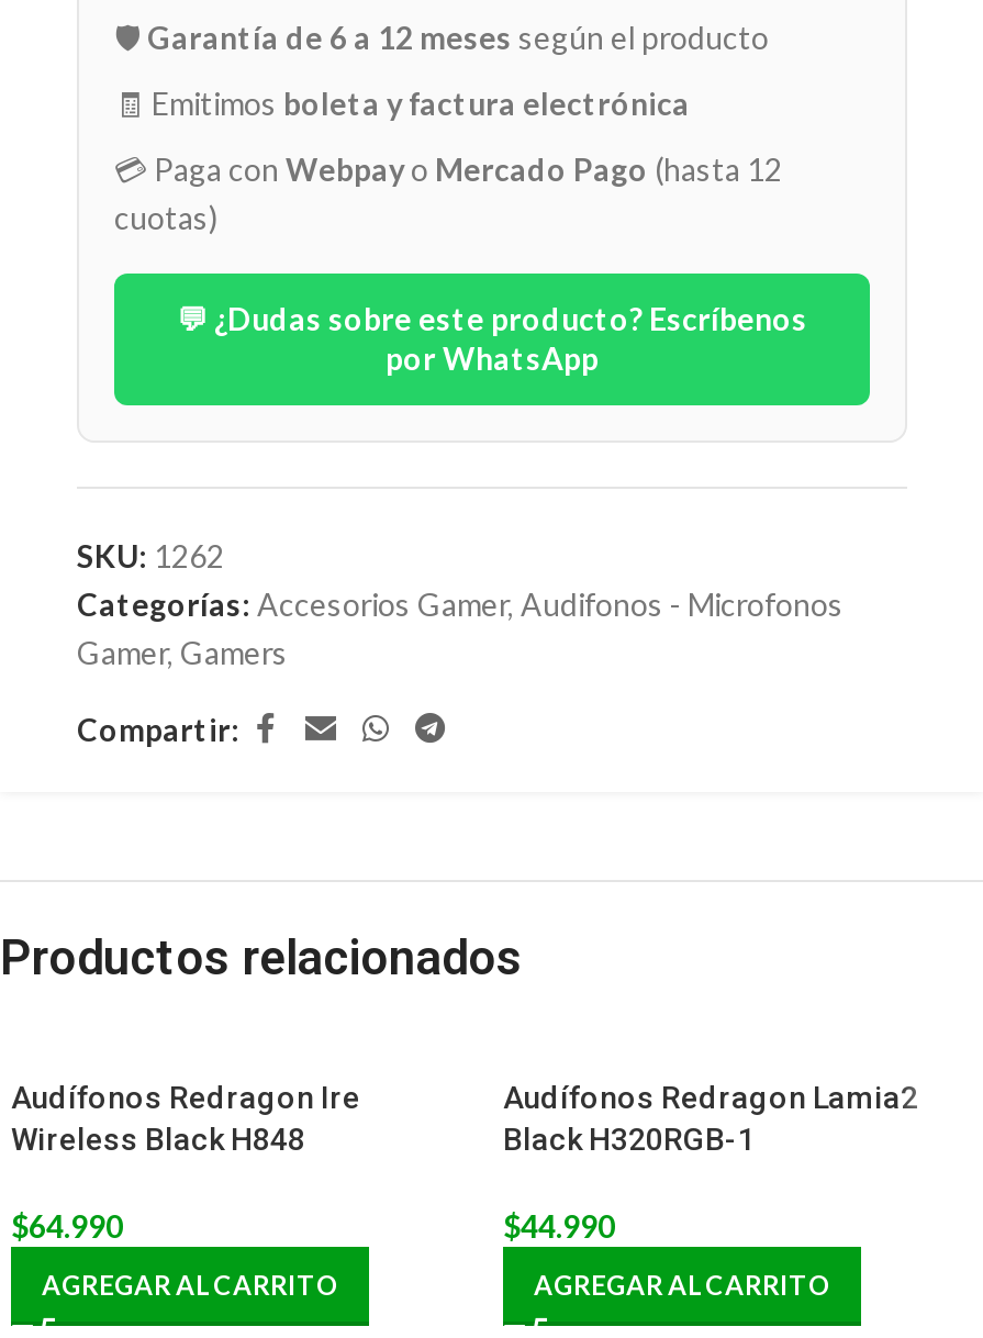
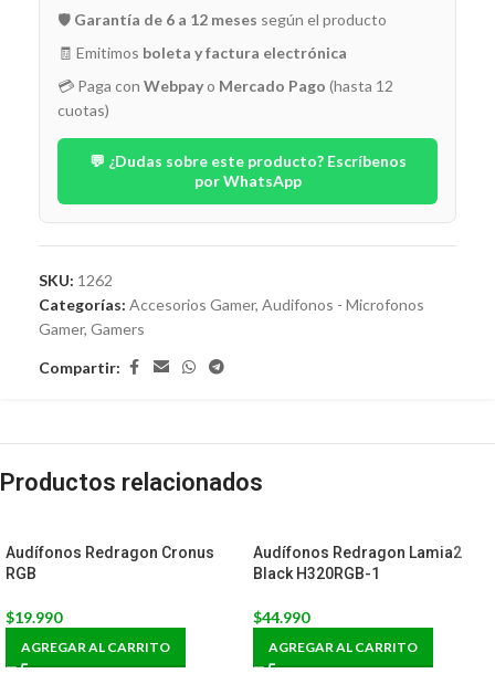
[11,1080,360,1157] Audífonos Redragon Ire | Wireless Black H848 -> [6,544,214,582] Audífonos Redragon Cronus | RGB
[11,1207,123,1245] $64.990 -> [6,608,62,627] $19.990

